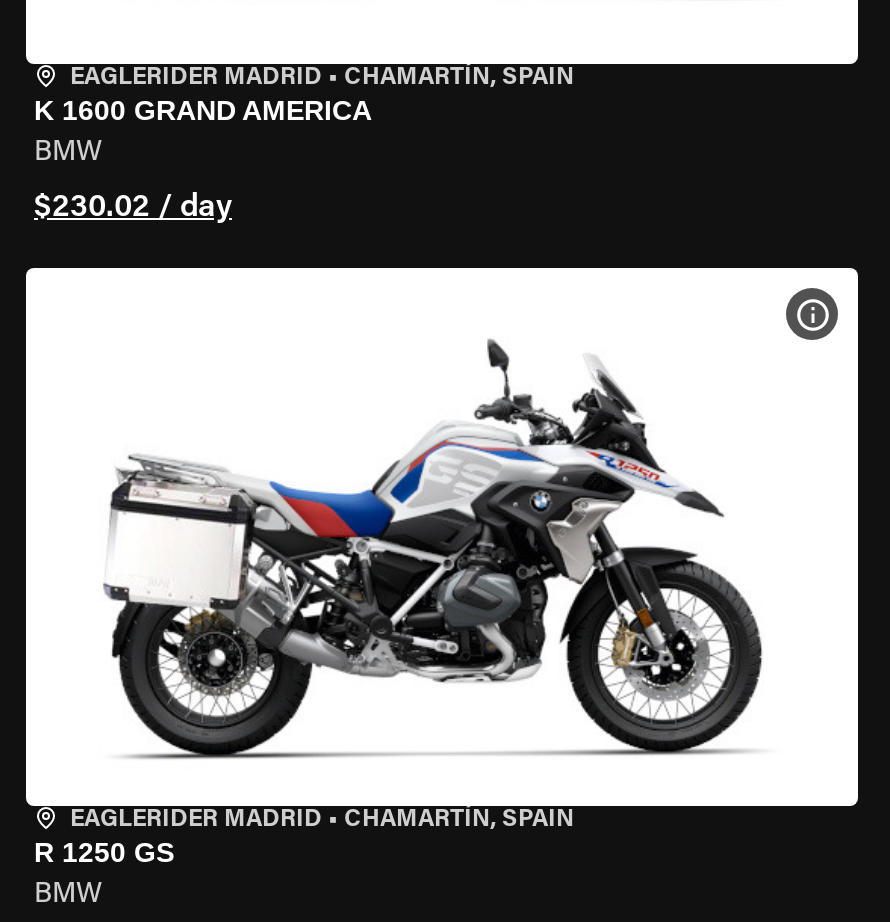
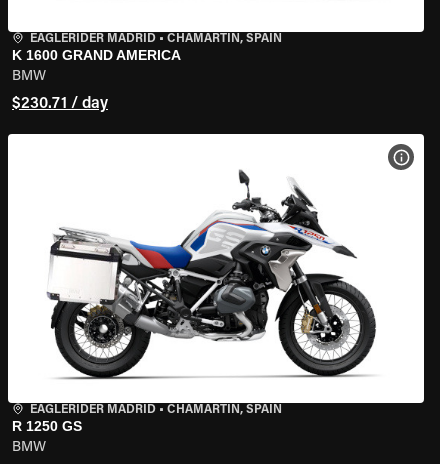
[34,192,232,224] $230.02 / day -> [12,96,108,112] $230.71 / day

